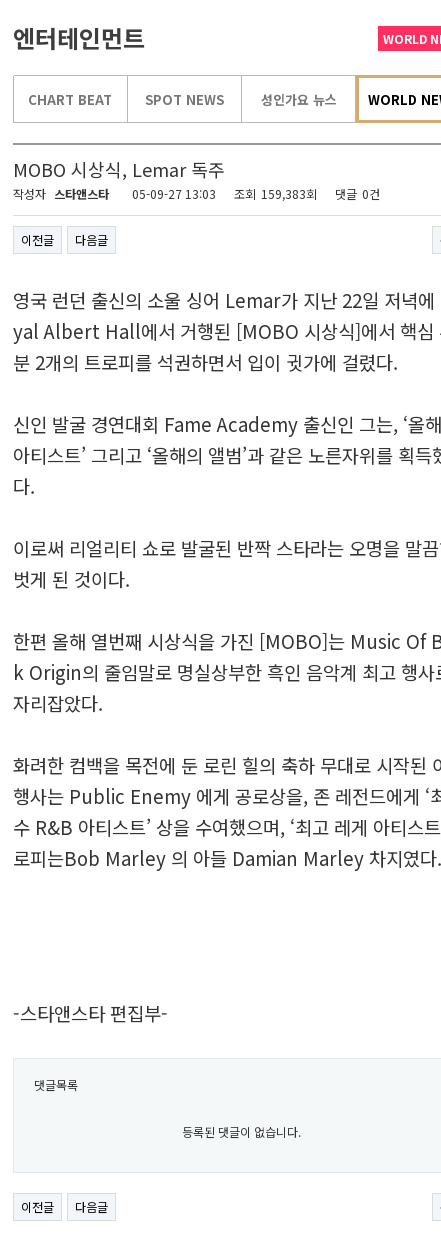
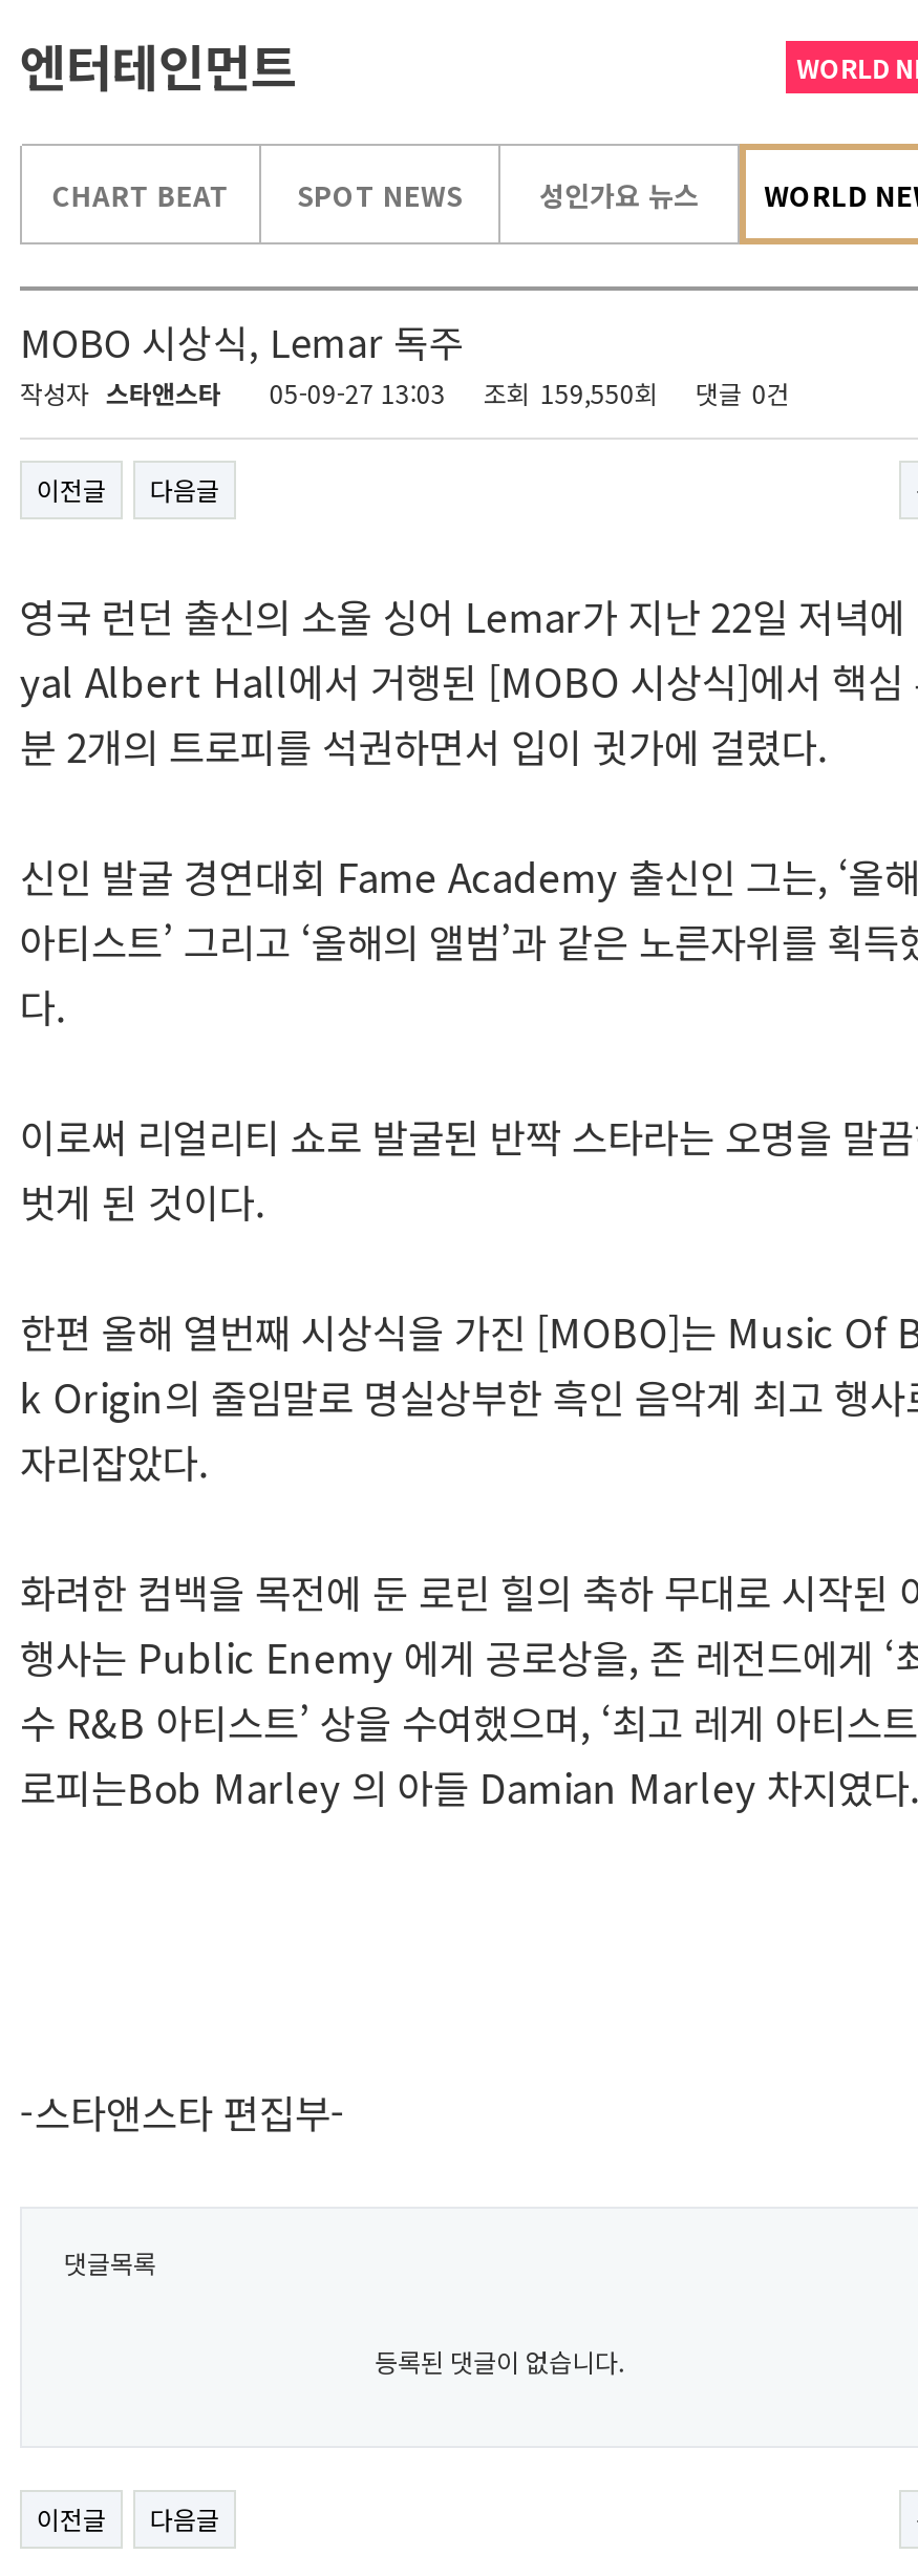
[13,185,380,202] 작성자 스타앤스타 05-09-27 13:03 조회 159,383회 댓글 0건 -> [20,375,790,410] 작성자 스타앤스타 05-09-27 13:03 조회 159,550회 댓글 0건

